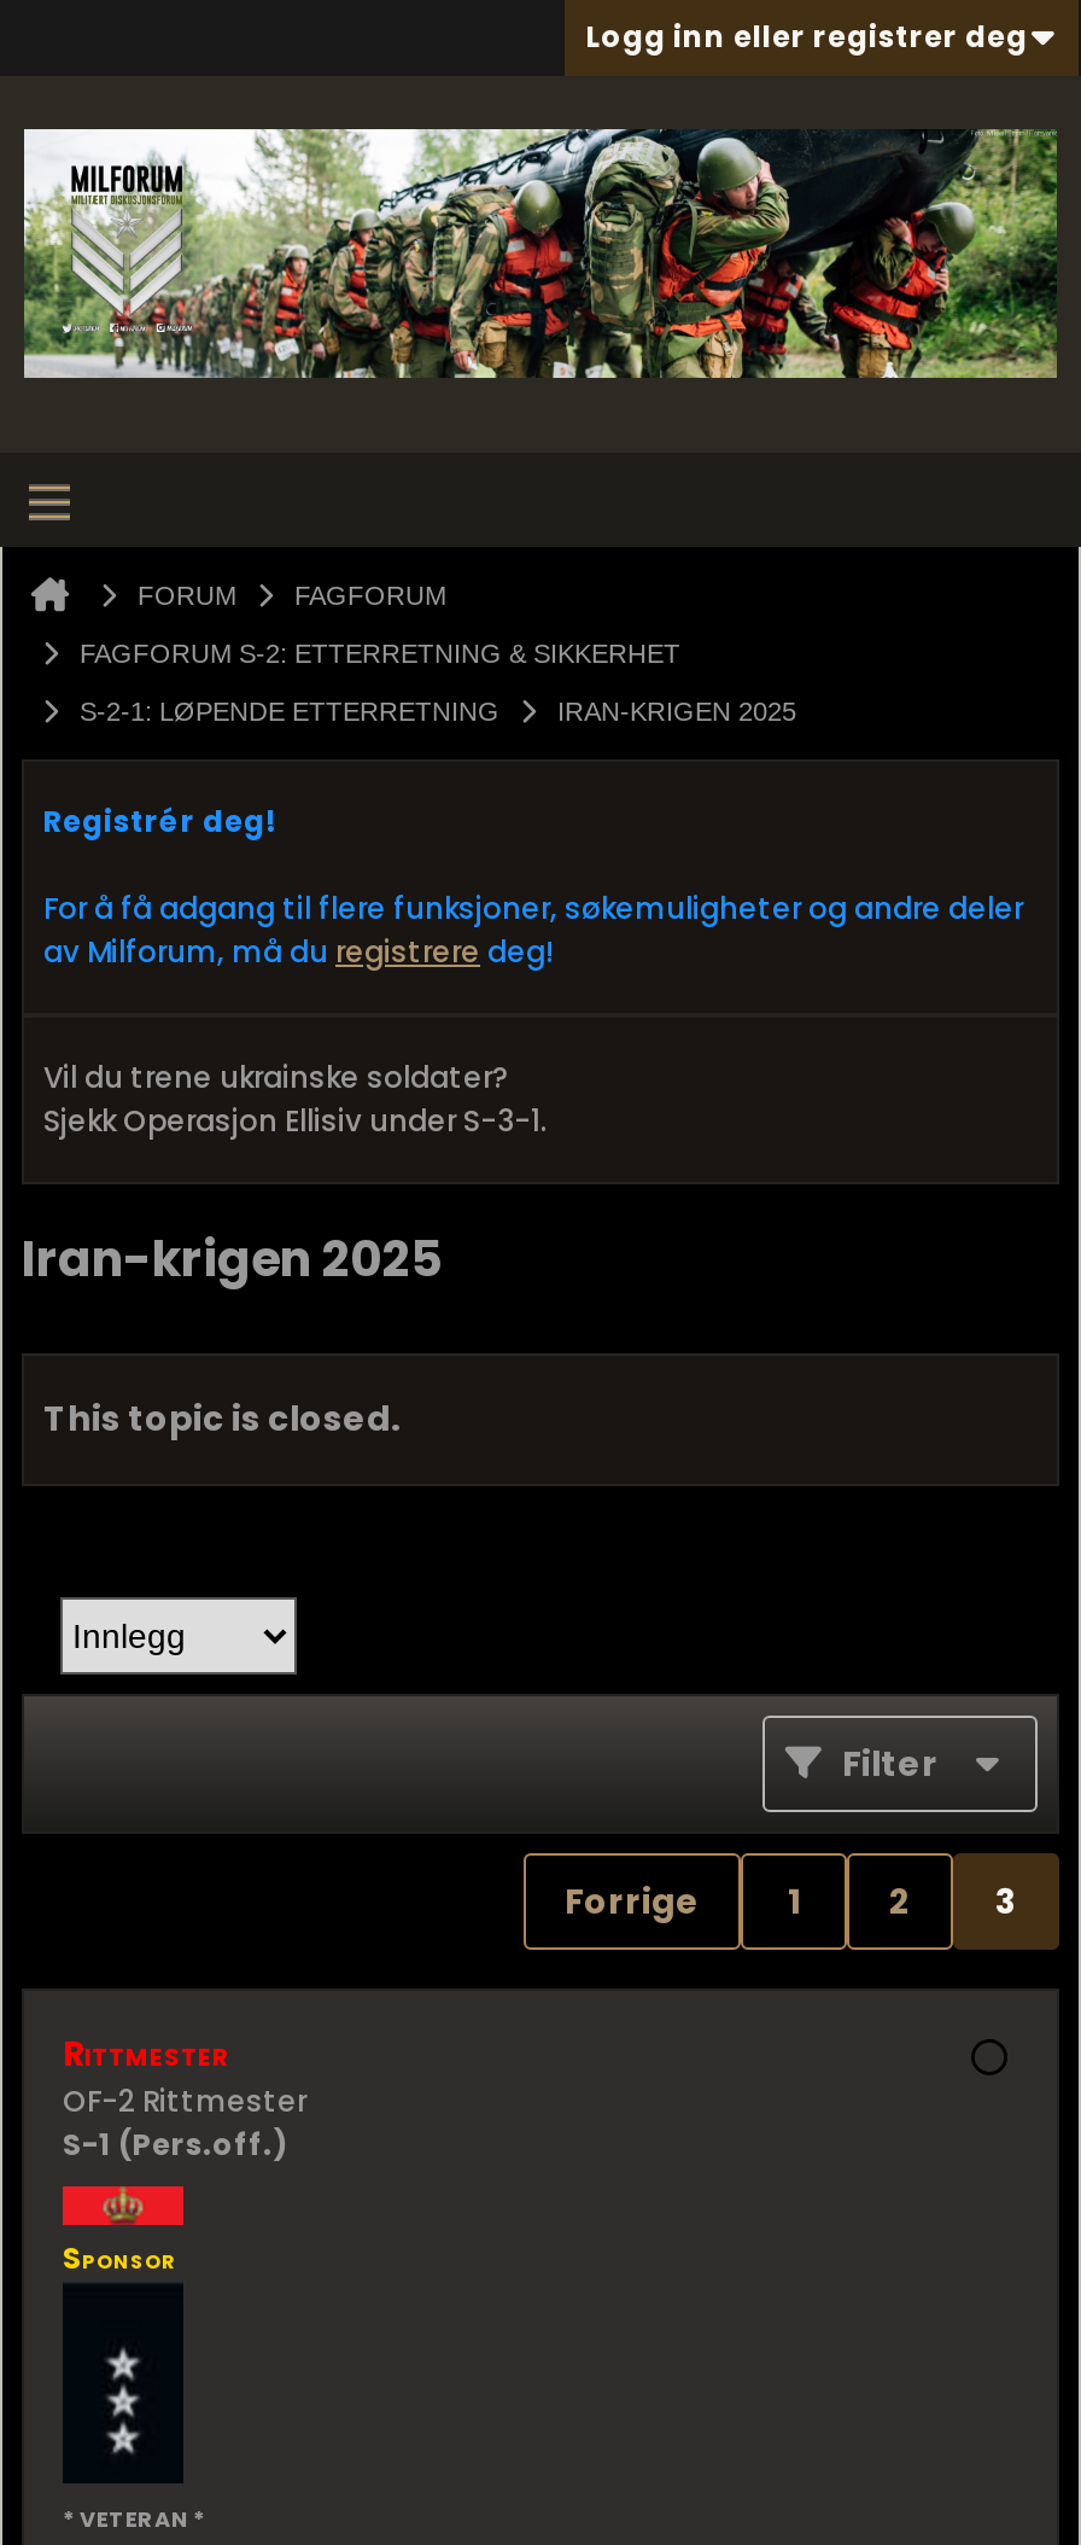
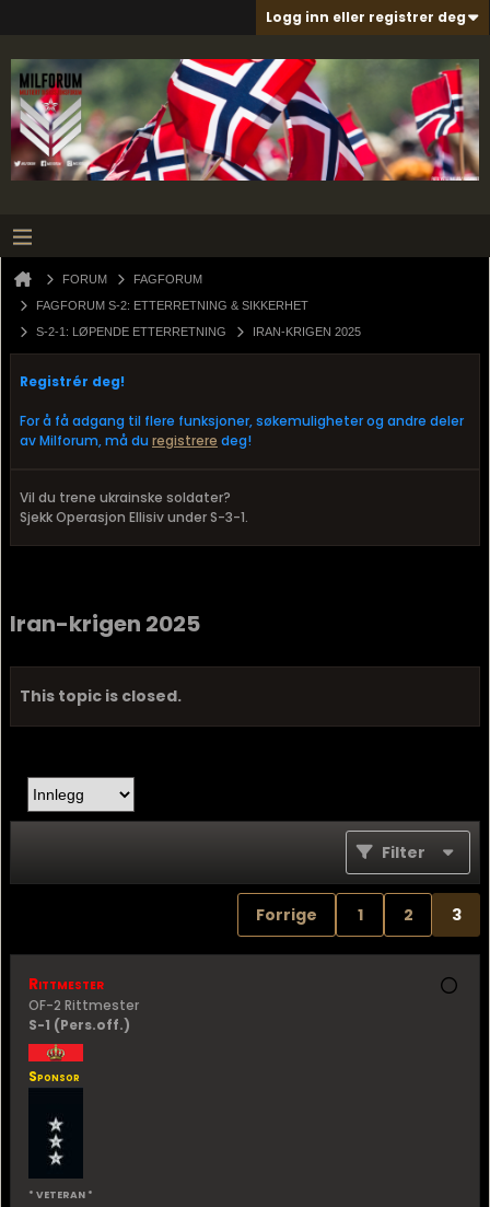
[22,127,1057,380] [image] -> [11,58,480,182] [image]

